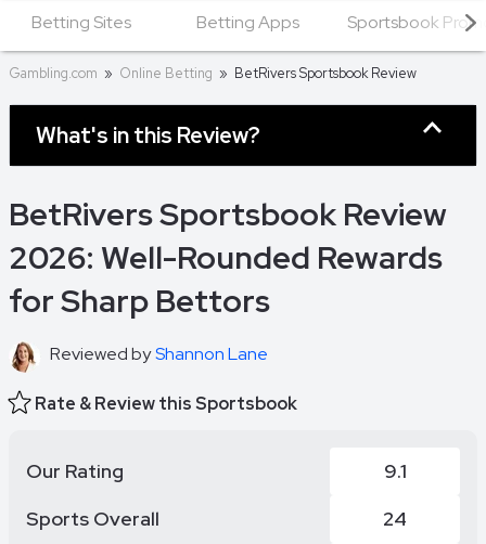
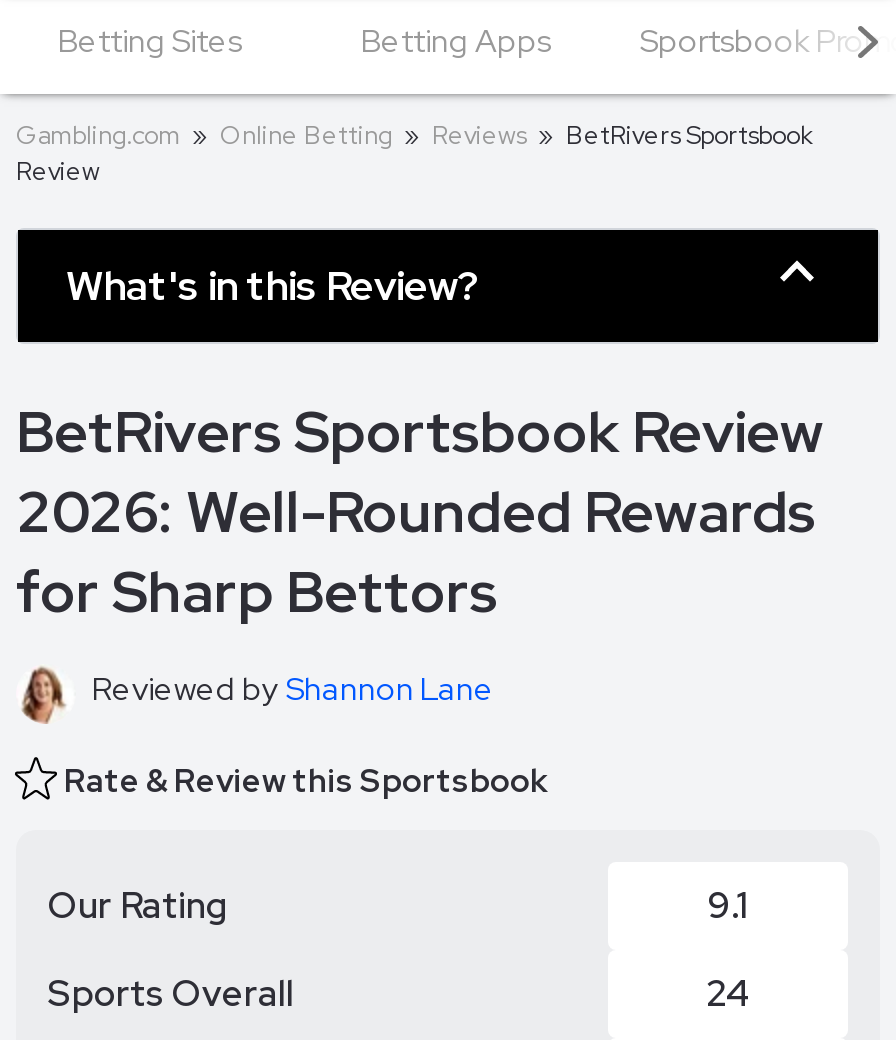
[9,64,417,83] Gambling.com » Online Betting » BetRivers Sportsbook Review -> [16,118,812,188] Gambling.com » Online Betting » Reviews » BetRivers Sportsbook | Review

